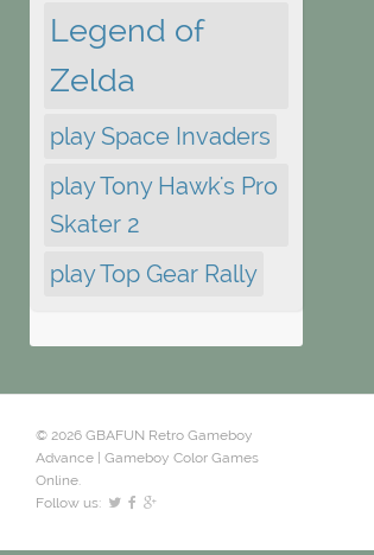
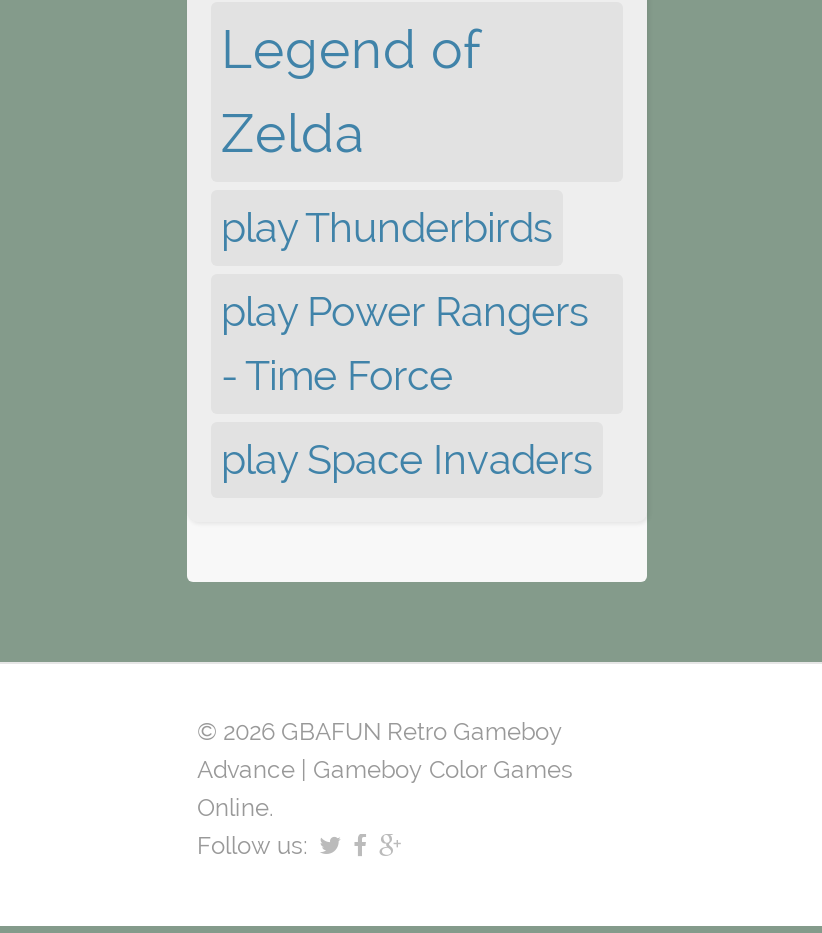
none -> [221,204,589,400] play Thunderbirds | play Power Rangers | - Time Force
moved [50,122,271,151] -> [221,436,593,484]: play Space Invaders
[50,172,278,288] play Tony Hawk's Pro | Skater 2 | play Top Gear Rally -> none

